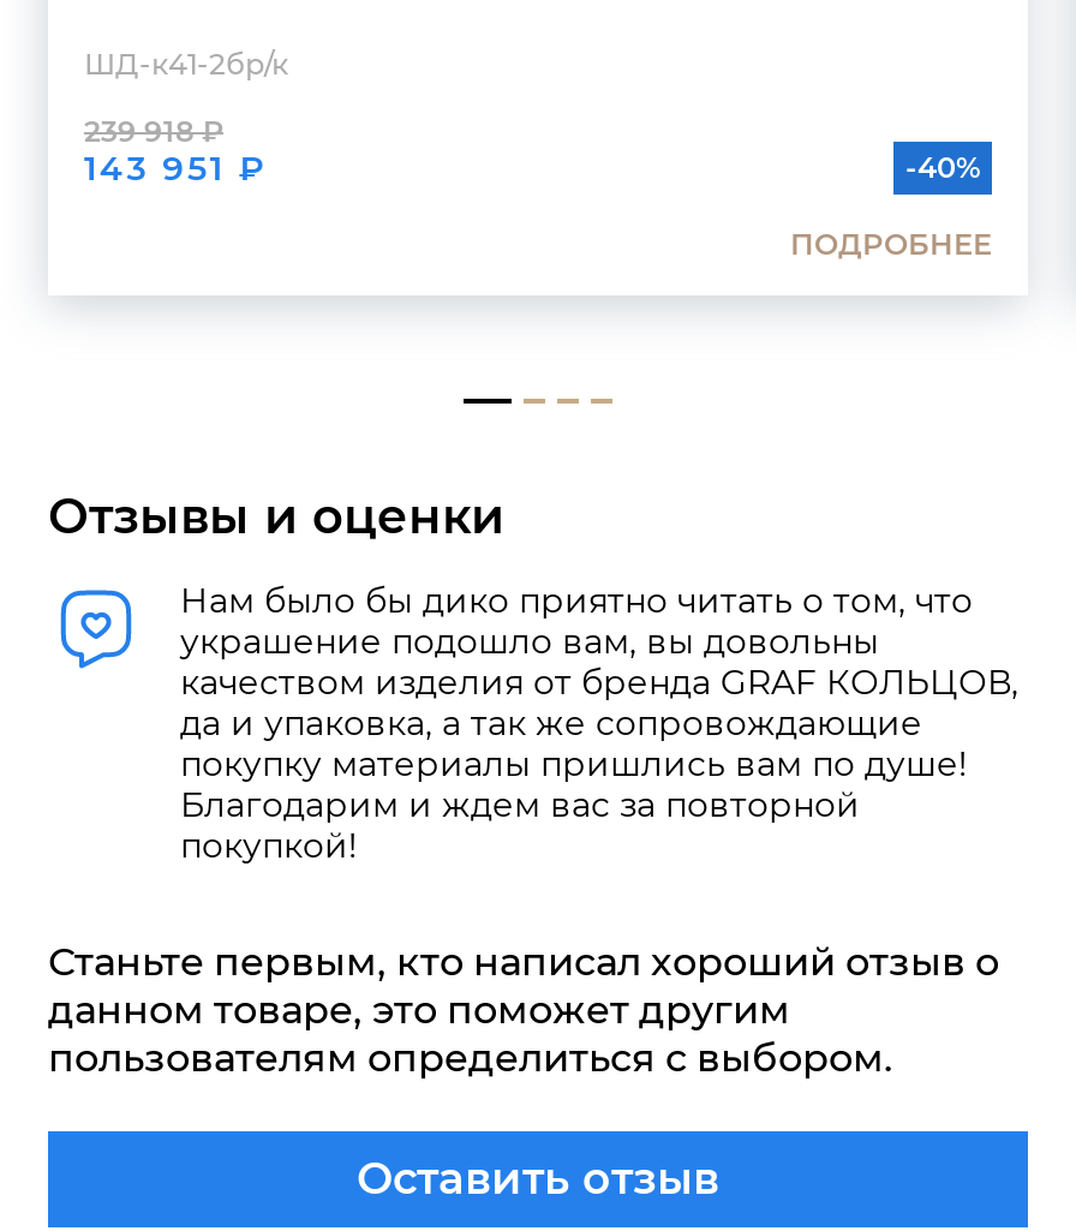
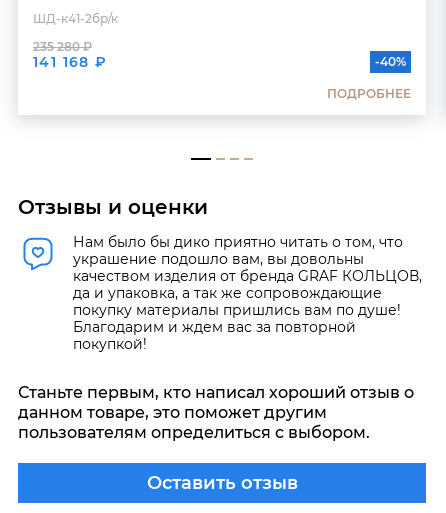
[84,112,223,148] 239 918 ₽ -> [33,39,92,54] 235 280 ₽
[84,146,268,189] 143 951 ₽ -> [33,53,108,71] 141 168 ₽

